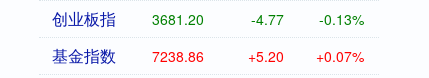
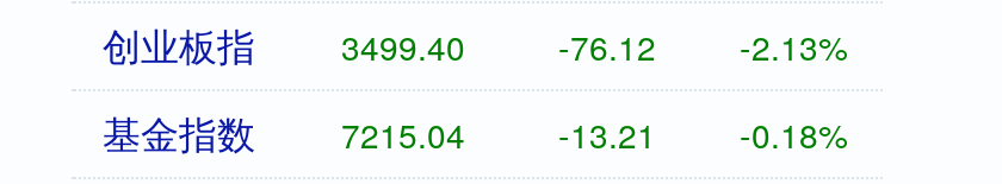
[152,9,204,29] 3681.20 -> [341,22,465,69] 3499.40
[251,9,284,29] -4.77 -> [558,22,656,69] -76.12
[319,9,364,29] -0.13% -> [740,22,847,69] -2.13%
[152,46,204,66] 7238.86 -> [341,109,465,157] 7215.04
[248,46,284,66] +5.20 -> [558,109,656,157] -13.21
[316,46,364,66] +0.07% -> [740,109,847,157] -0.18%

